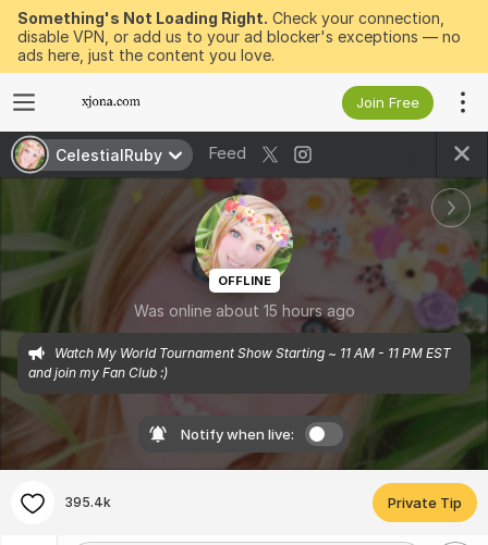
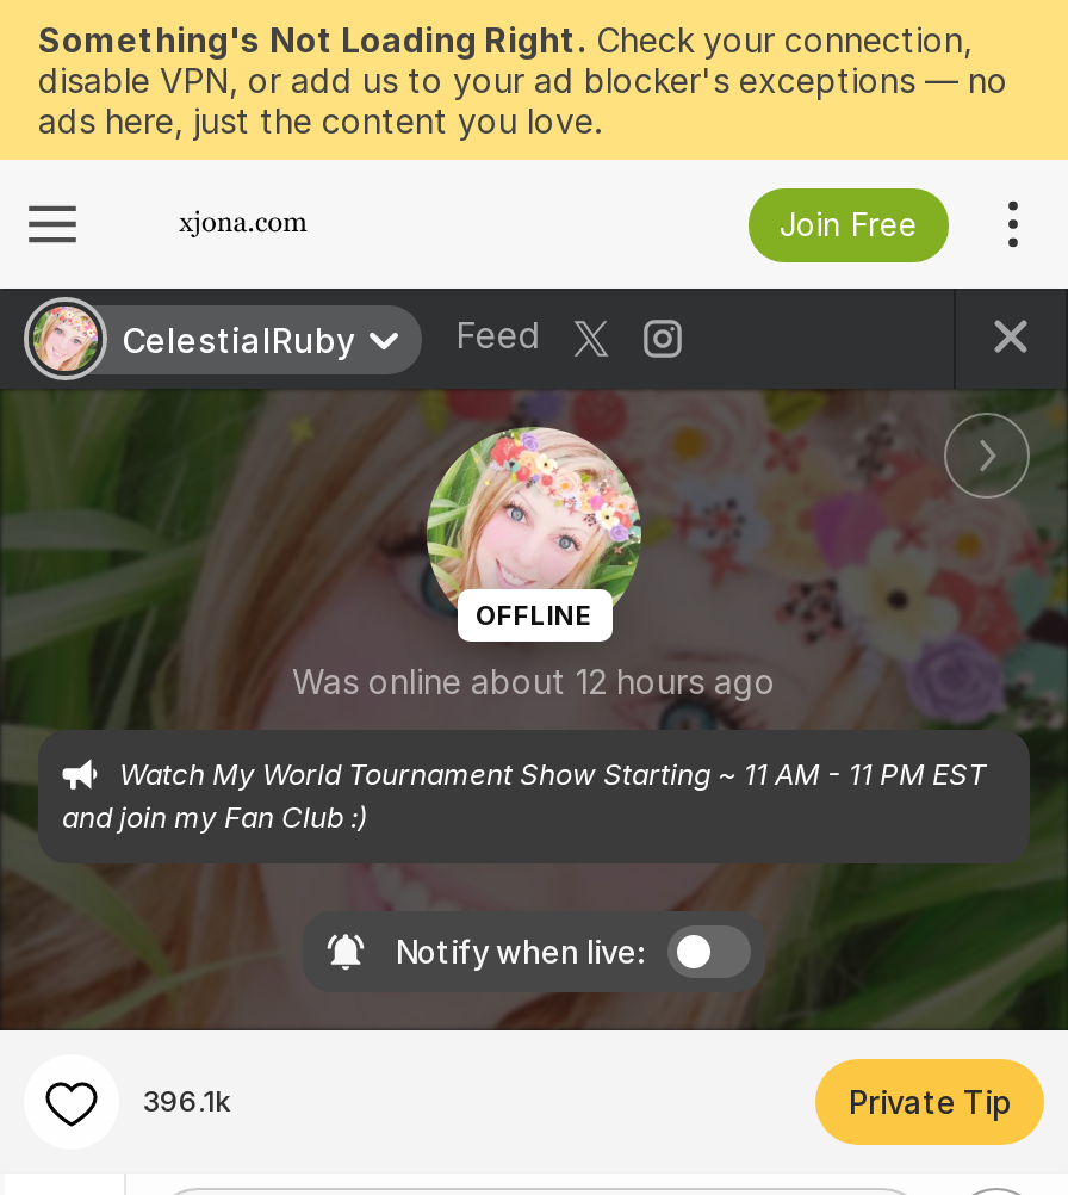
[133,301,355,320] Was online about 15 hours ago -> [292,661,776,701] Was online about 12 hours ago
[65,494,111,510] 395.4k -> [143,1083,231,1119] 396.1k

